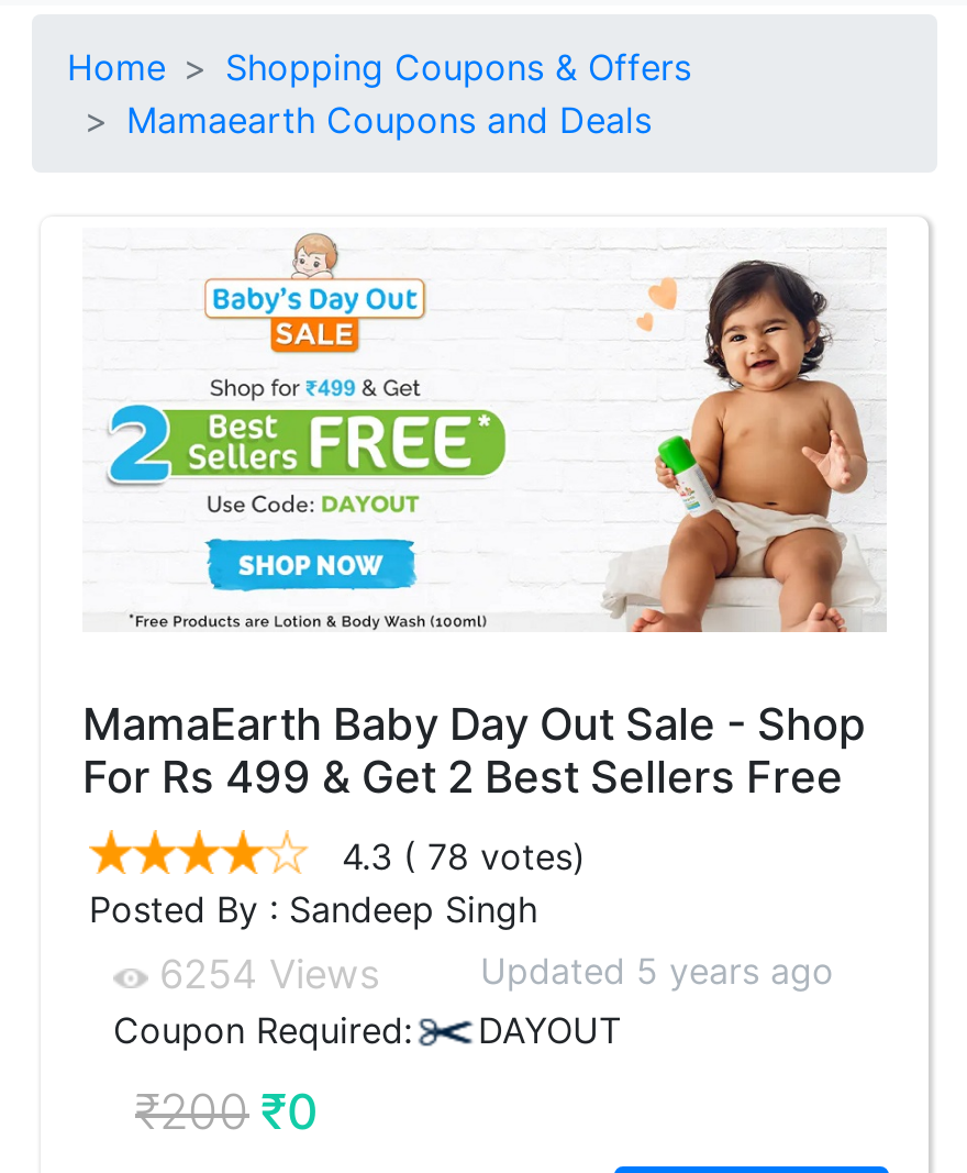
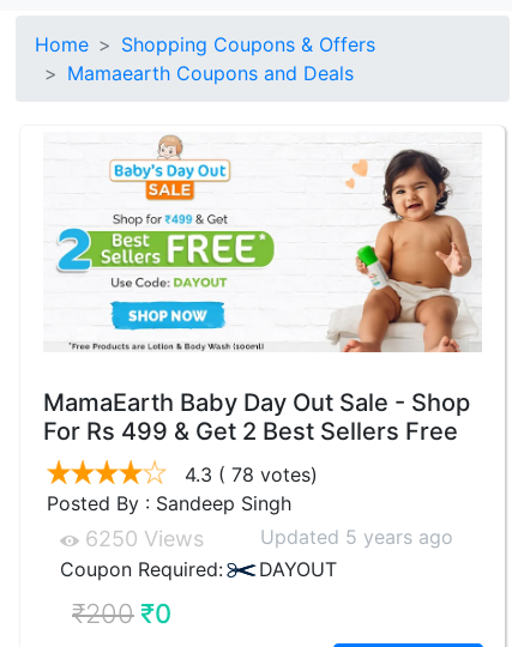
[148,950,379,996] 6254 Views -> [79,526,204,551] 6250 Views

